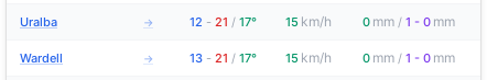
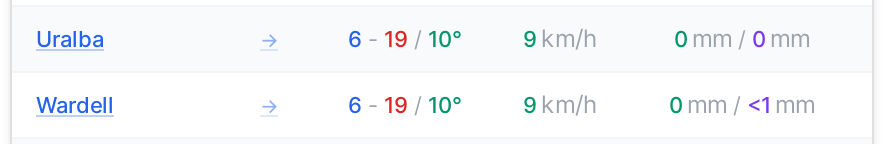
[190,13,455,30] 12 - 21 / 17° | 15 km/h | 0 mm / 1 - 0 mm -> [348,23,810,53] 6 - 19 / 10° | 9 km/h | 0 mm / 0 mm
[190,49,455,66] 13 - 21 / 17° | 15 km/h | 0 mm / 1 - 0 mm -> [348,89,815,119] 6 - 19 / 10° | 9 km/h | 0 mm / <1 mm

